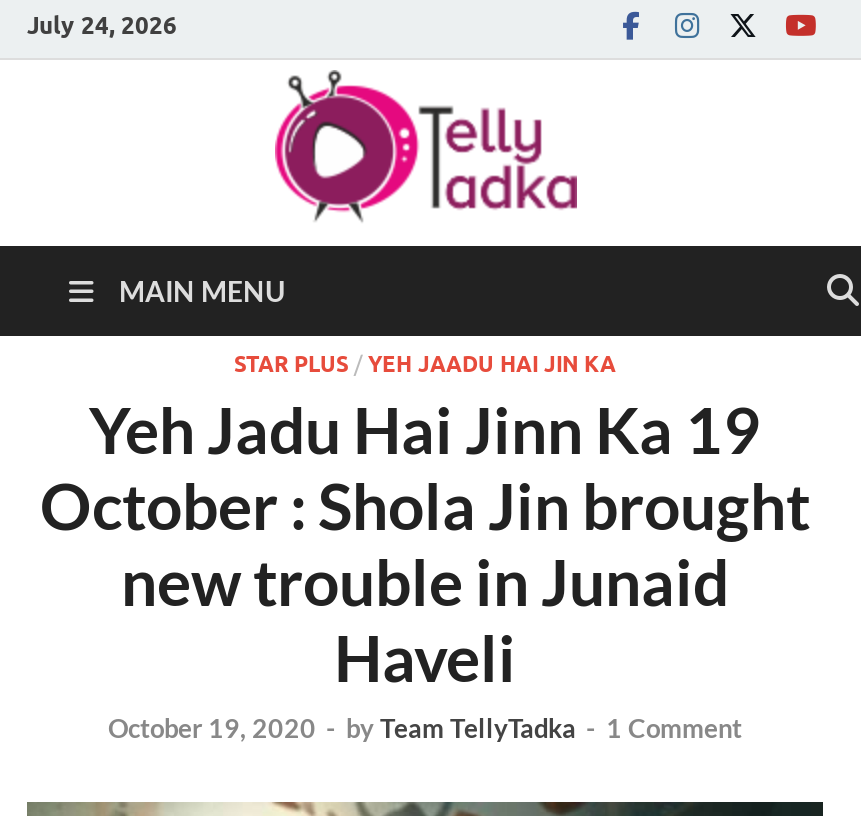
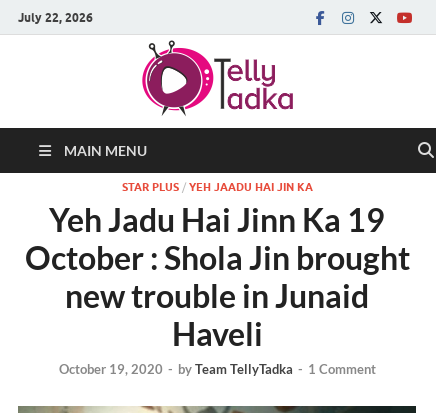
[27,9,177,39] July 24, 2026 -> [18,9,93,24] July 22, 2026

